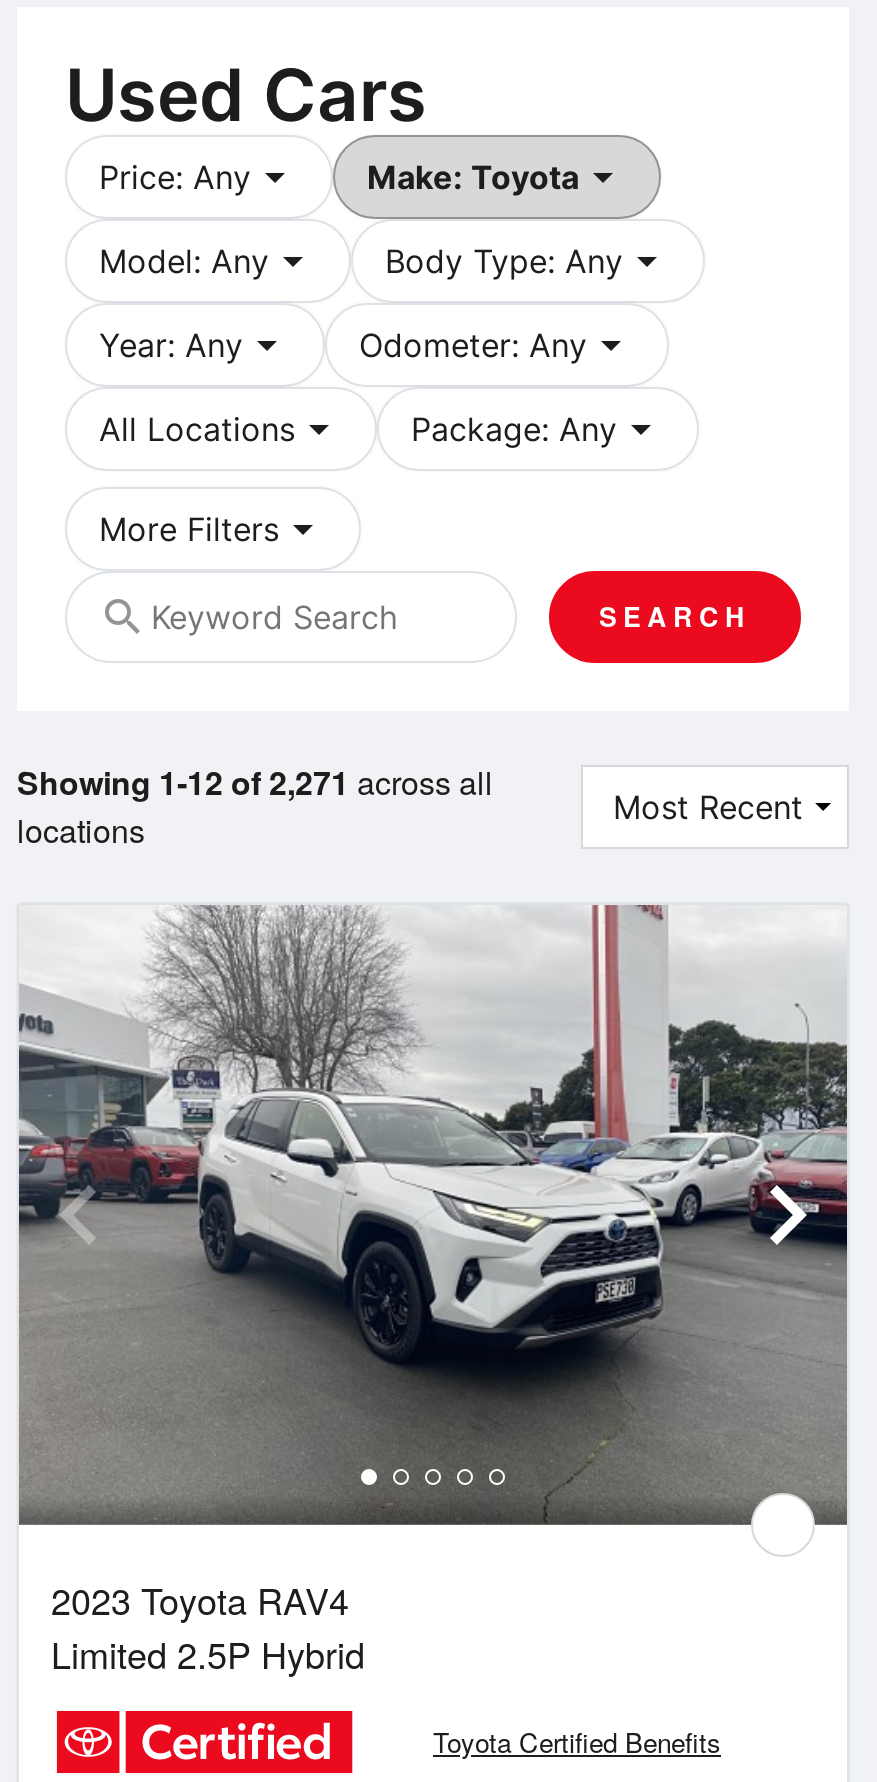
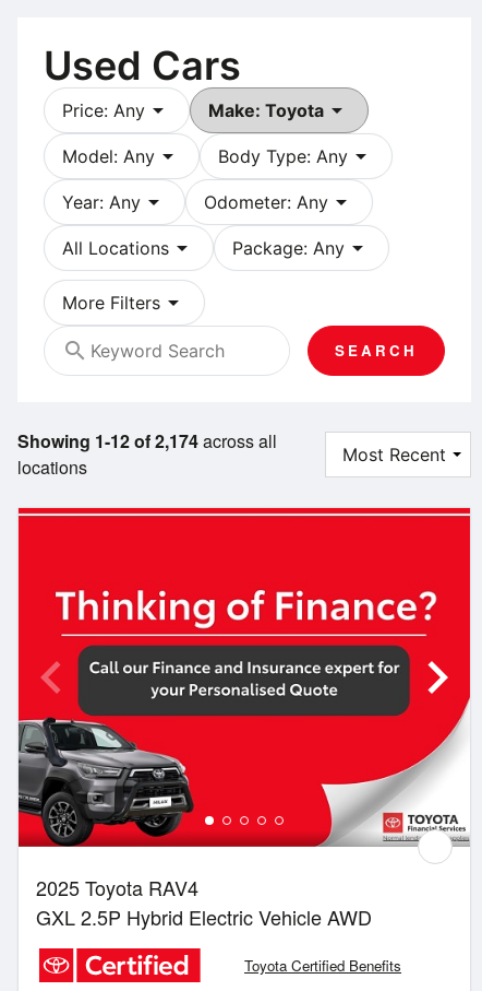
[17,758,493,804] Showing 1-12 of 2,271 across all -> [17,428,277,453] Showing 1-12 of 2,174 across all
[17,903,849,1679] [image] | 2023 Toyota RAV4 | Limited 2.5P Hybrid -> [17,507,471,931] [image] | 2025 Toyota RAV4 | GXL 2.5P Hybrid Electric Vehicle AWD

